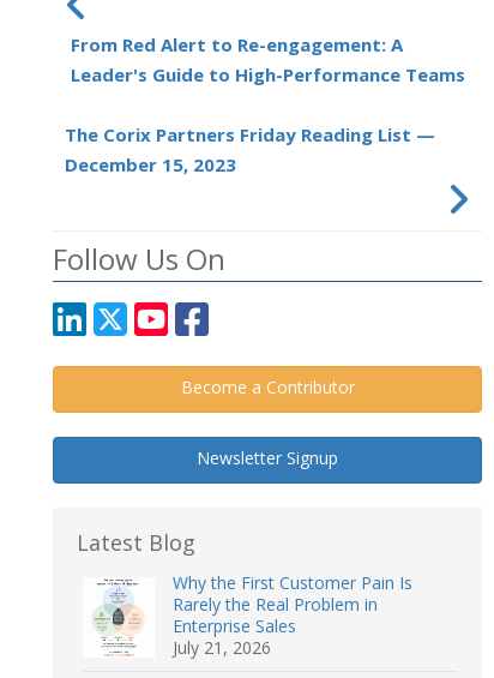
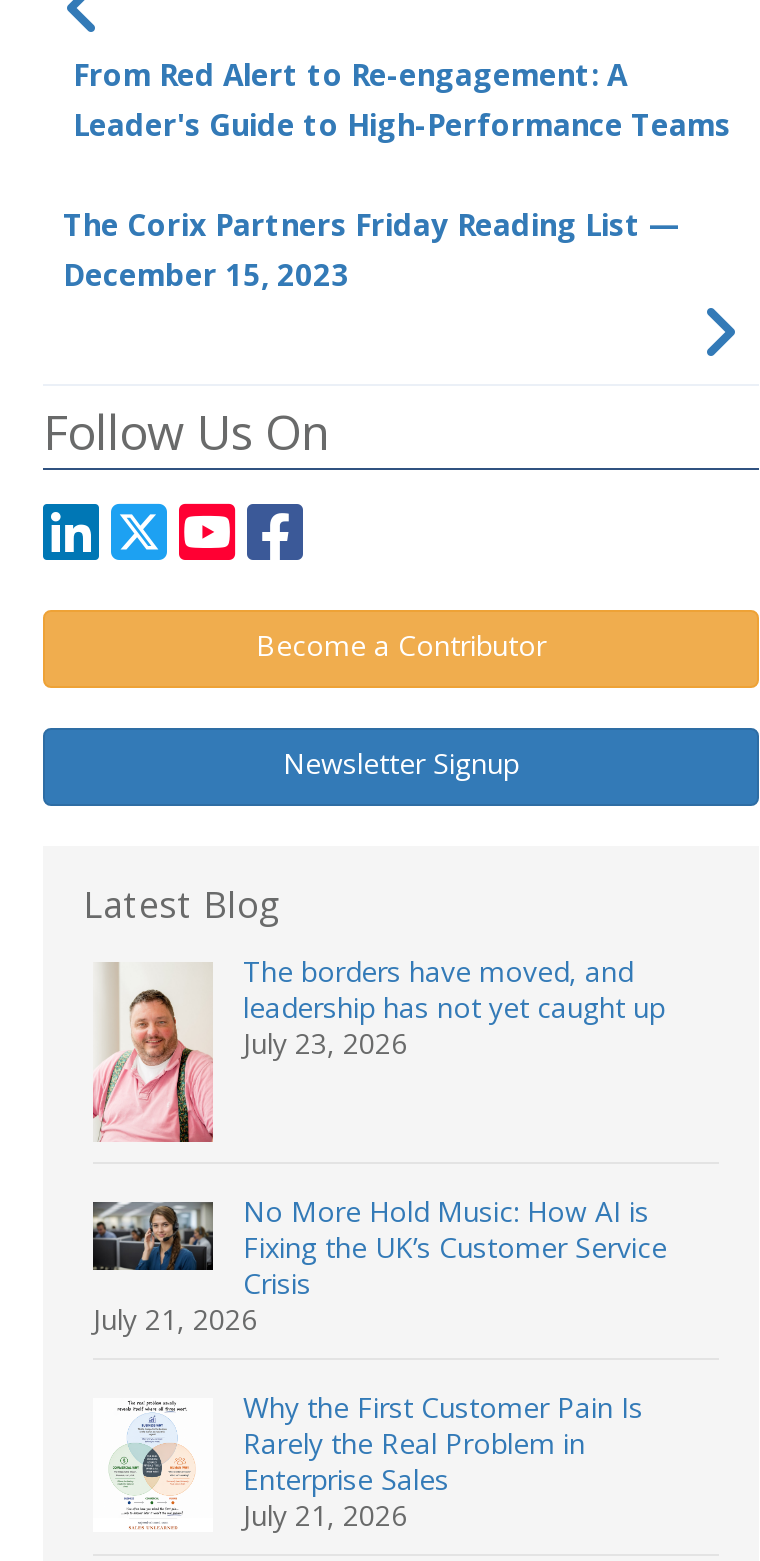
none -> [91,952,665,1144] [image] | The borders have moved, and | leadership has not yet caught up | July 23, 2026
none -> [91,1191,667,1337] [image] | No More Hold Music: How AI is | Fixing the UK’s Customer Service | Crisis | July 21, 2026

